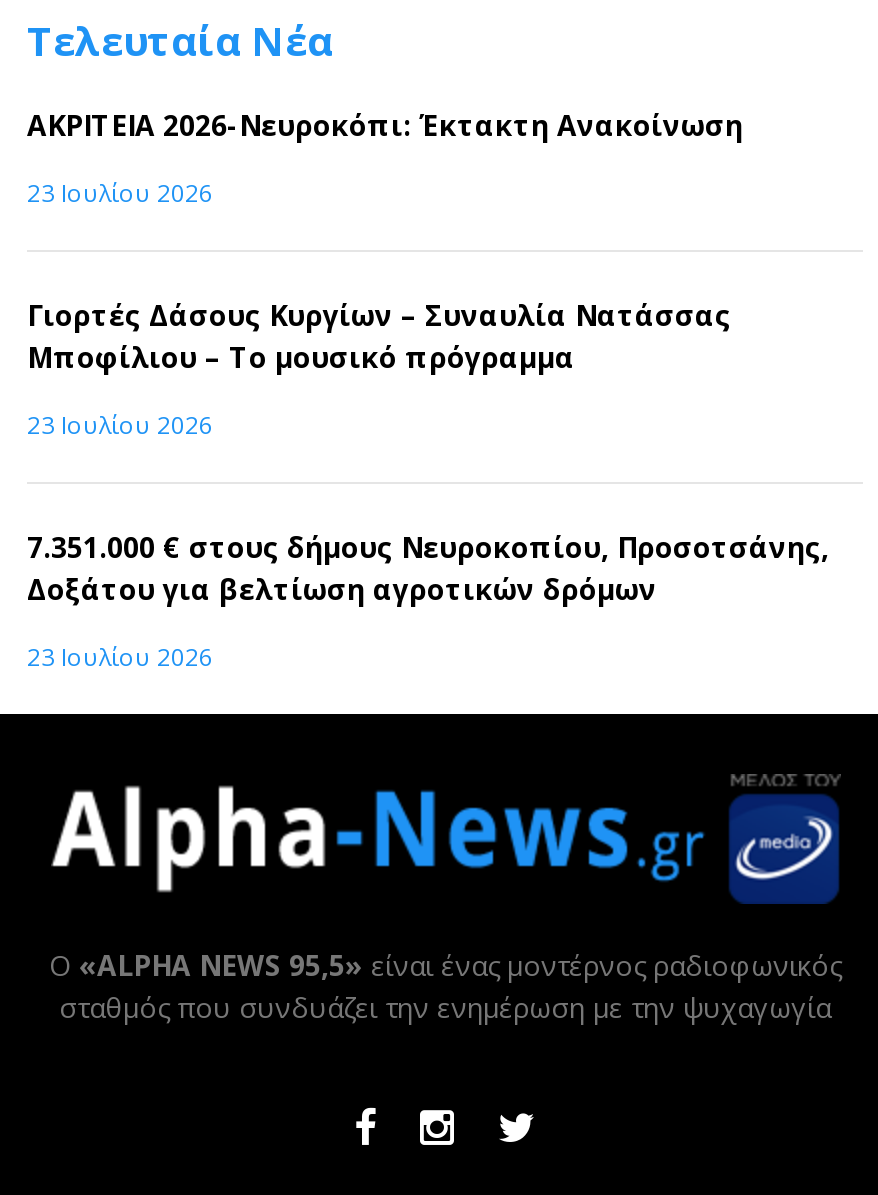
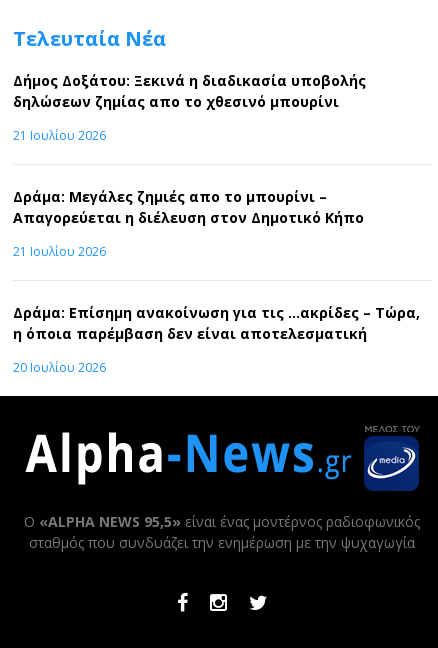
[27,105,743,143] ΑΚΡΙΤΕΙΑ 2026-Νευροκόπι: Έκτακτη Ανακοίνωση -> [13,71,366,111] Δήμος Δοξάτου: Ξεκινά η διαδικασία υποβολής | δηλώσεων ζημίας απο το χθεσινό μπουρίνι
[27,175,213,209] 23 Ιουλίου 2026 -> [13,127,106,144] 21 Ιουλίου 2026
[27,295,731,375] Γιορτές Δάσους Κυργίων – Συναυλία Νατάσσας | Μποφίλιου – Το μουσικό πρόγραμμα -> [13,187,364,227] Δράμα: Μεγάλες ζημιές απο το μπουρίνι – | Απαγορεύεται η διέλευση στον Δημοτικό Κήπο
[27,407,213,441] 23 Ιουλίου 2026 -> [13,243,106,260] 21 Ιουλίου 2026
[27,527,829,607] 7.351.000 € στους δήμους Νευροκοπίου, Προσοτσάνης, | Δοξάτου για βελτίωση αγροτικών δρόμων -> [13,303,420,343] Δράμα: Επίσημη ανακοίνωση για τις …ακρίδες – Τώρα, | η όποια παρέμβαση δεν είναι αποτελεσματική
[27,639,213,673] 23 Ιουλίου 2026 -> [13,359,106,376] 20 Ιουλίου 2026

